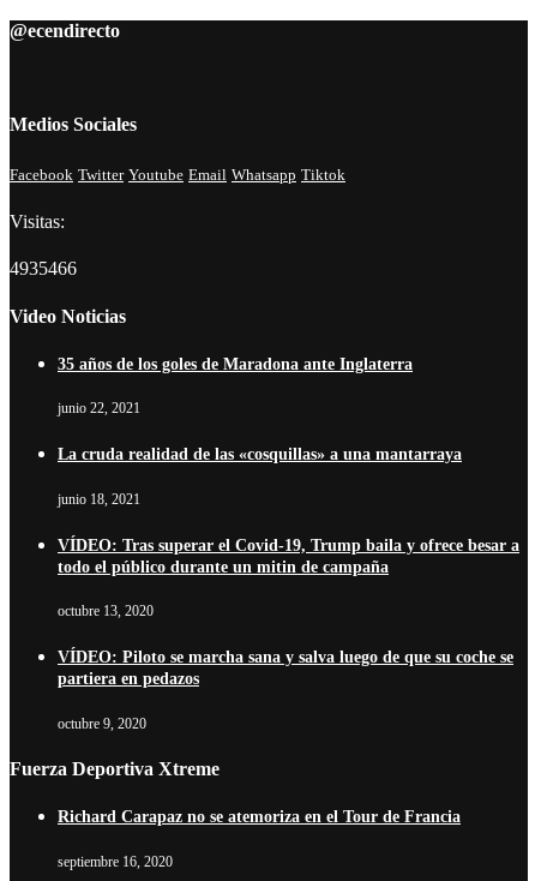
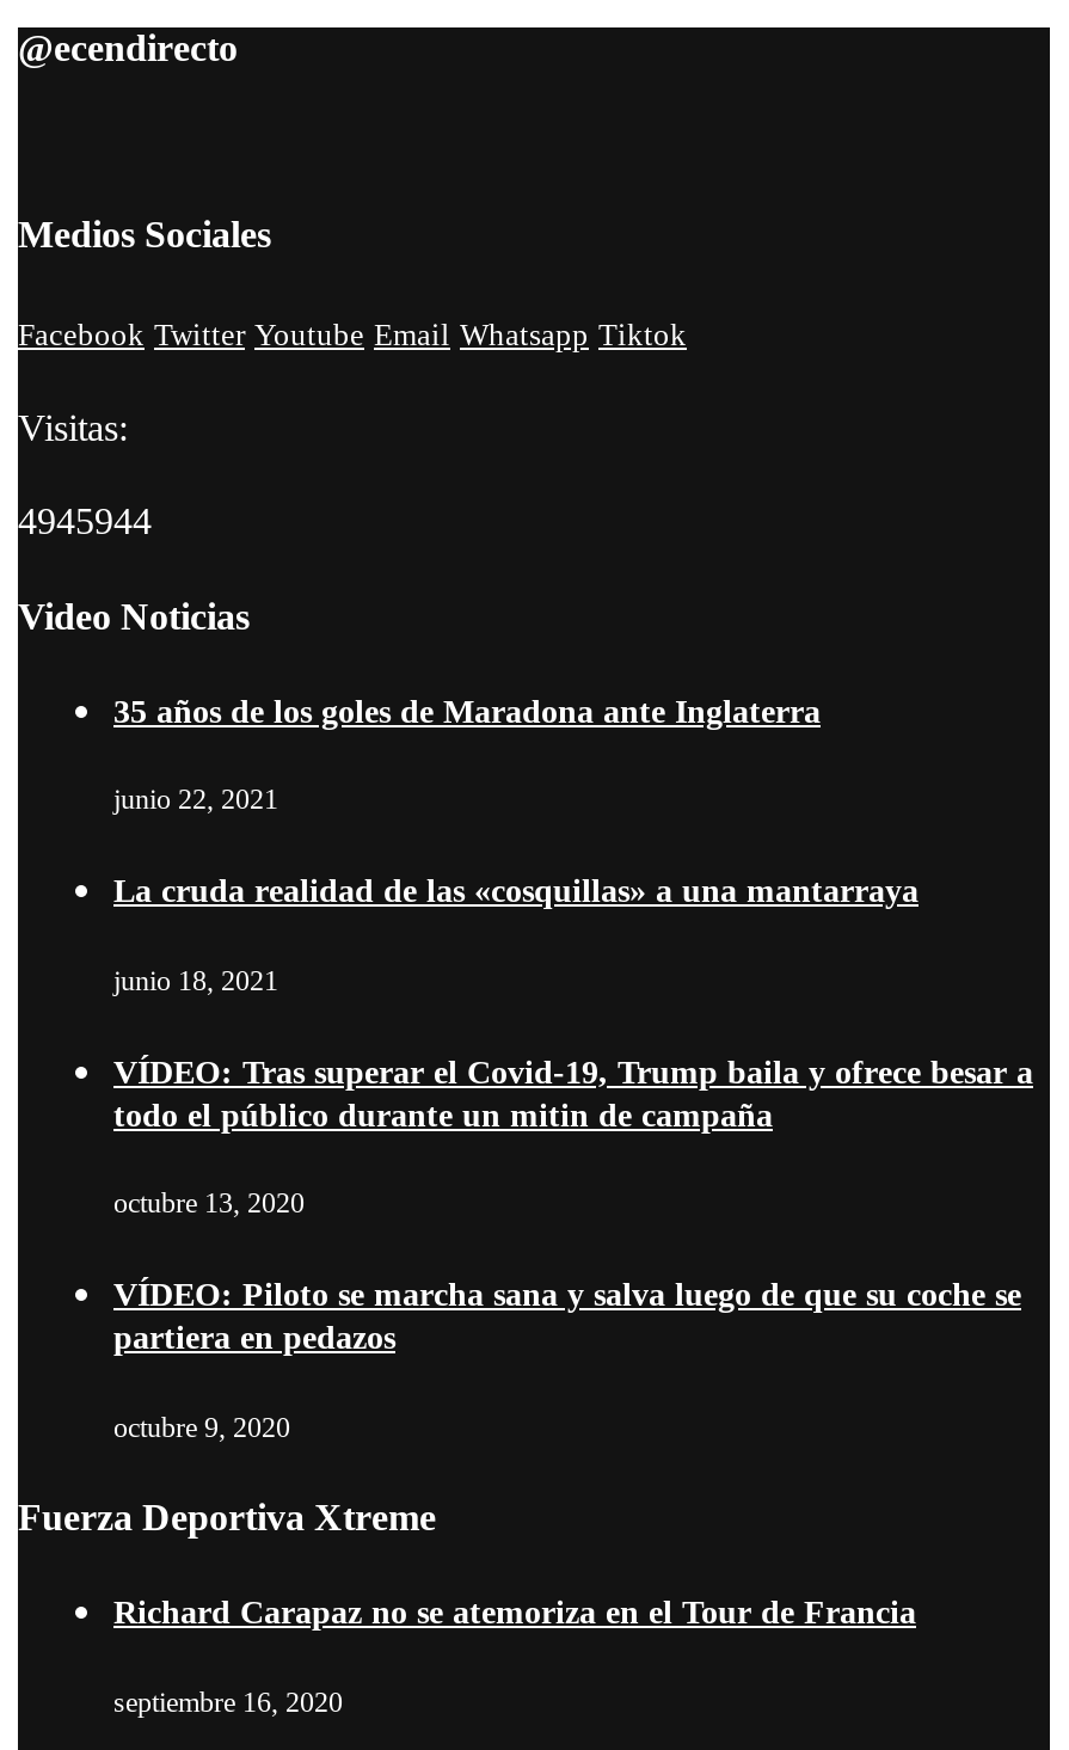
[10,258,77,279] 4935466 -> [18,501,152,542] 4945944

